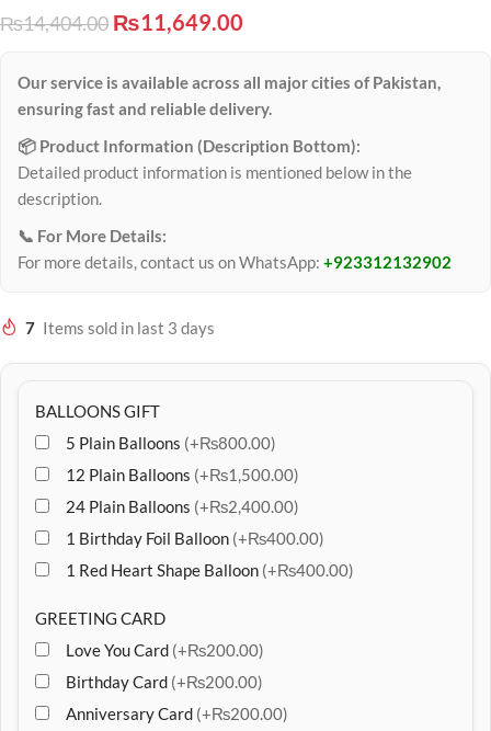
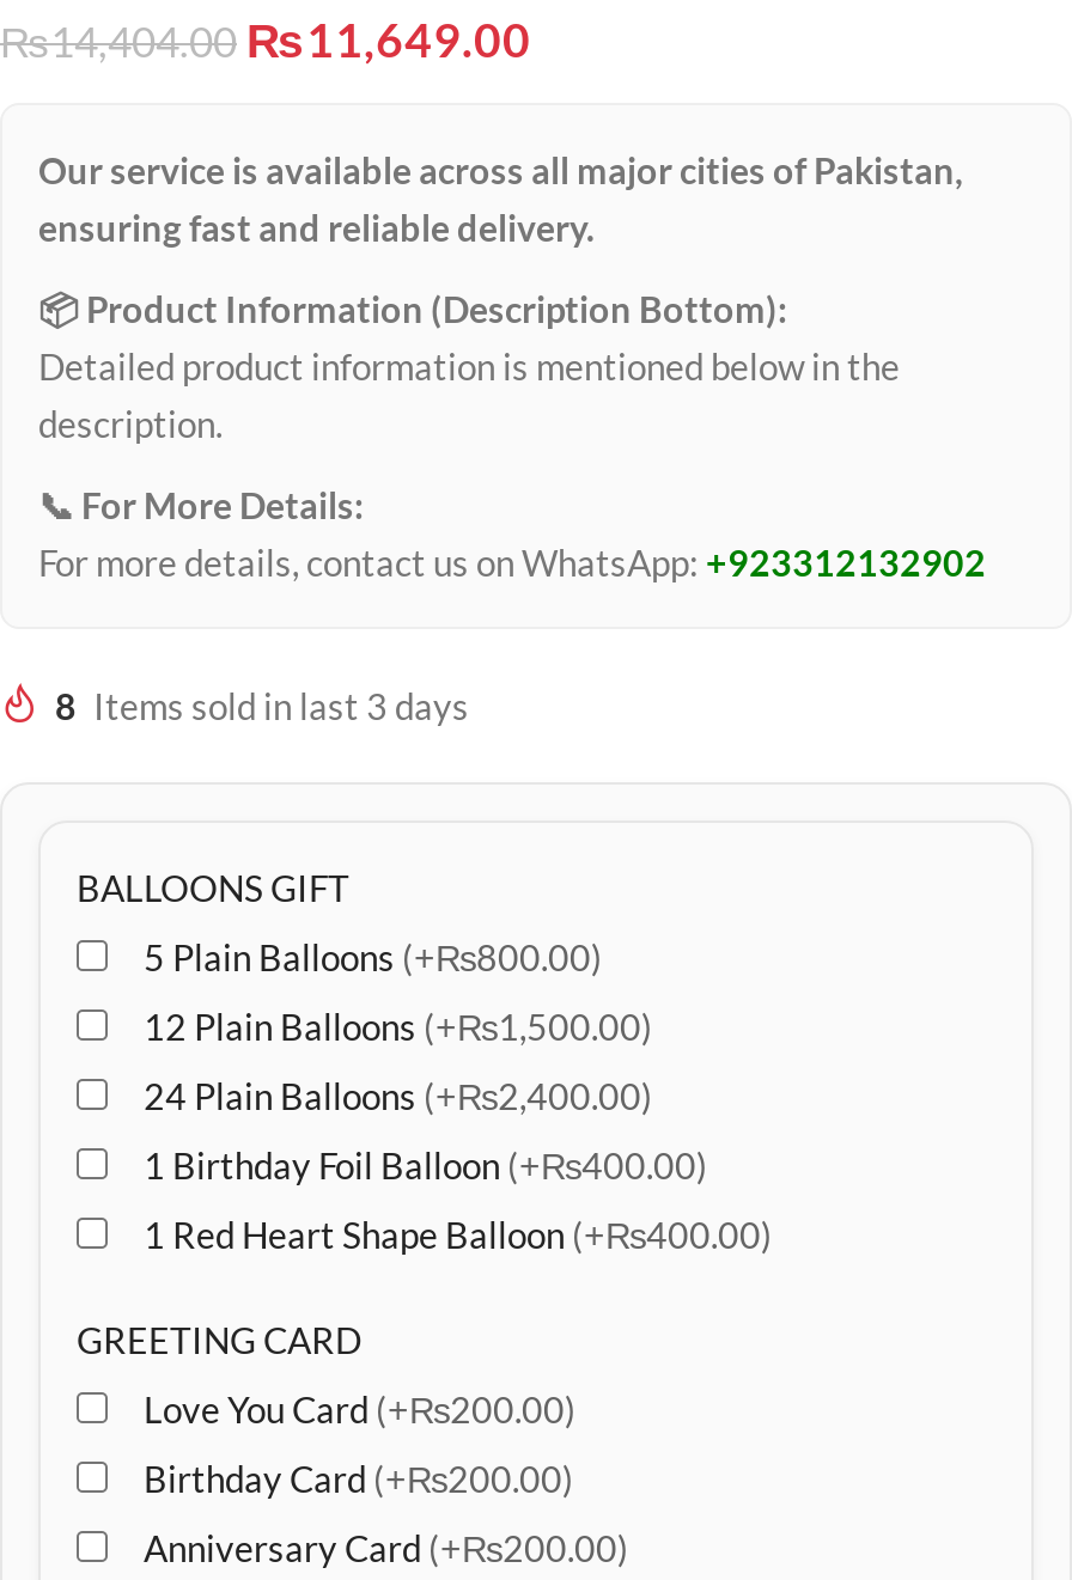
[25,318,215,338] 7 Items sold in last 3 days -> [55,684,469,727] 8 Items sold in last 3 days

